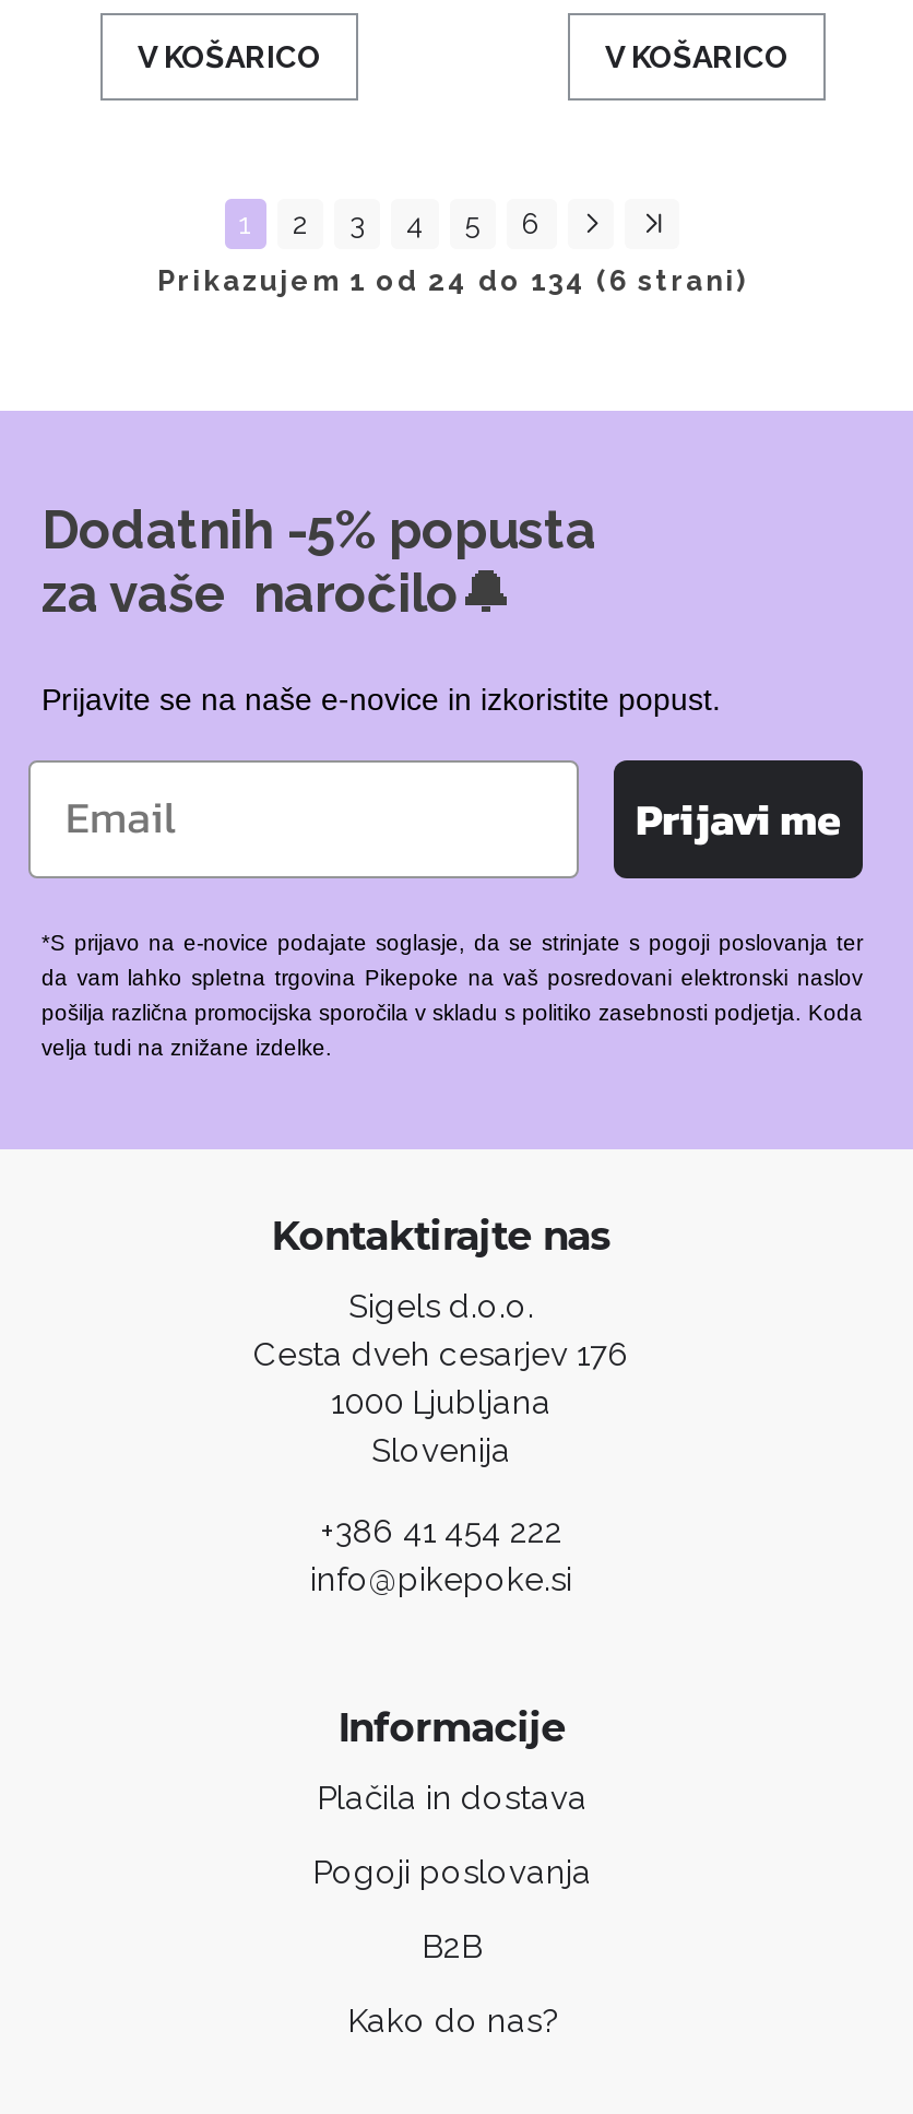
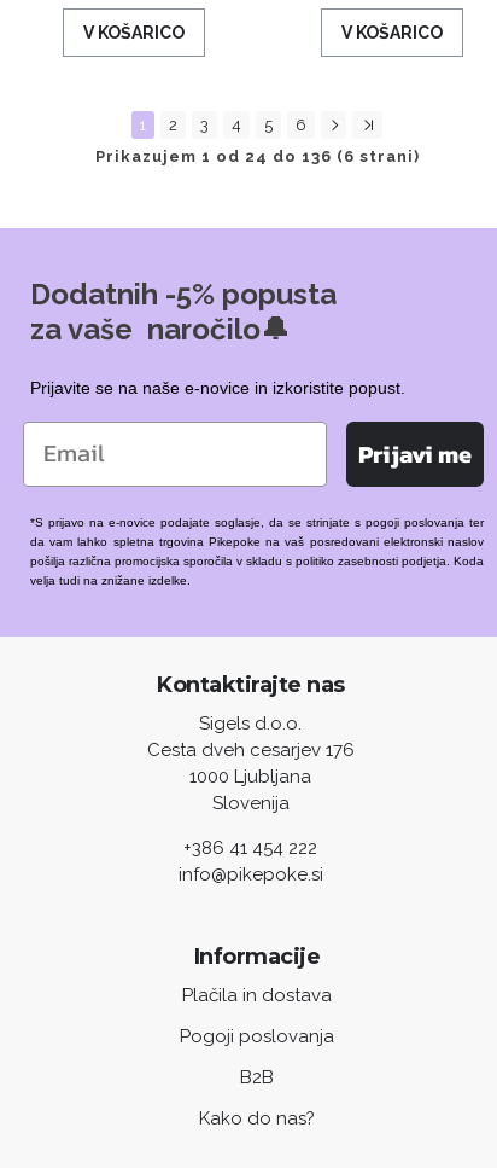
[157,264,747,297] Prikazujem 1 od 24 do 134 (6 strani) -> [95,147,419,165] Prikazujem 1 od 24 do 136 (6 strani)

